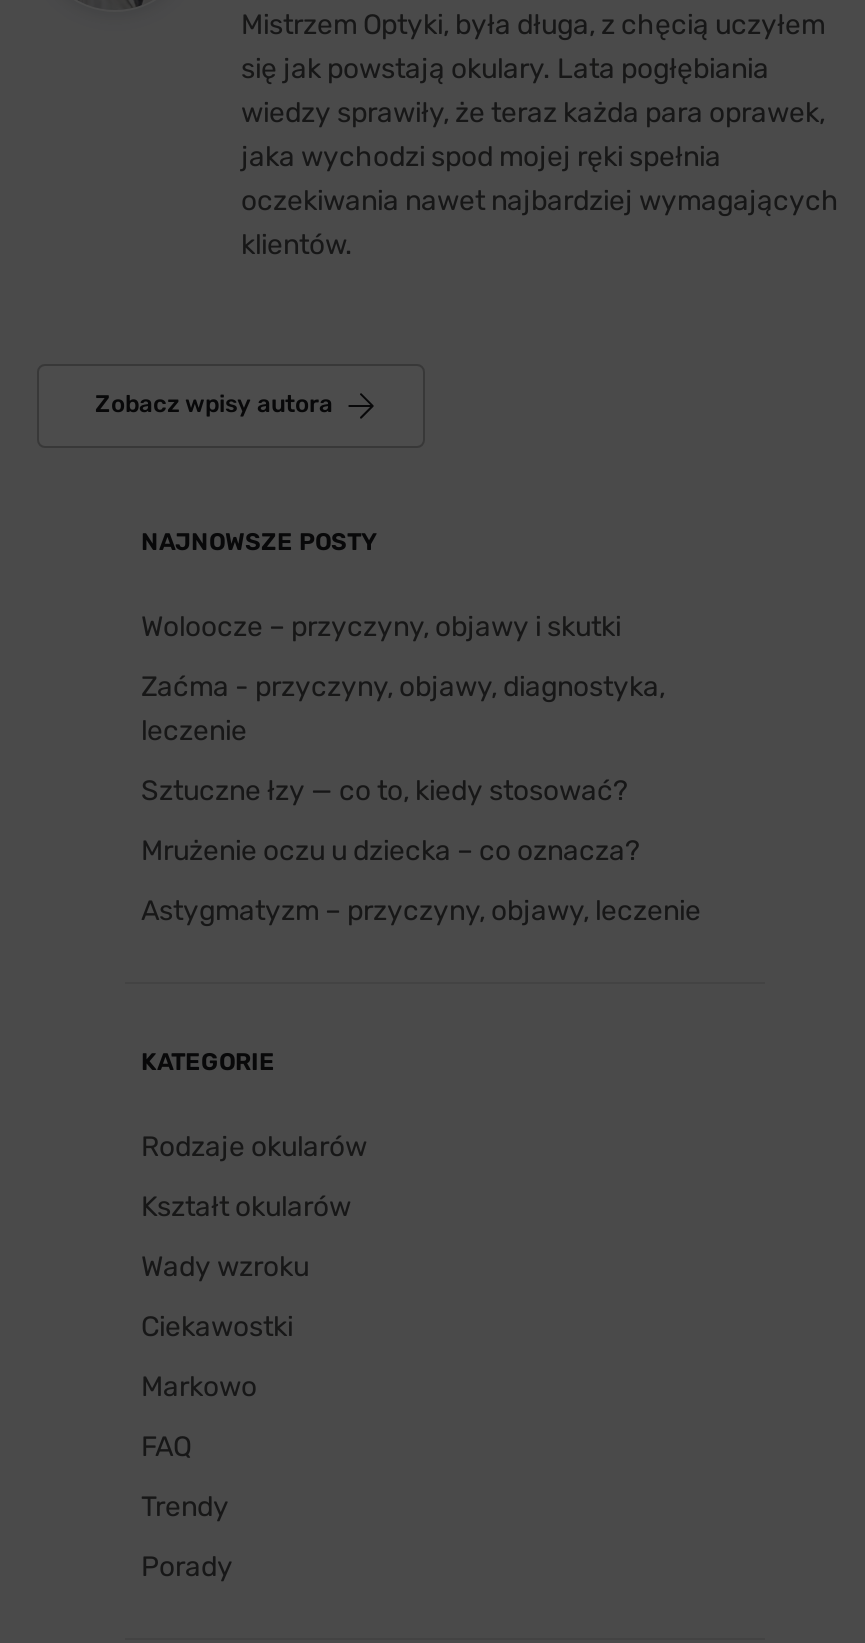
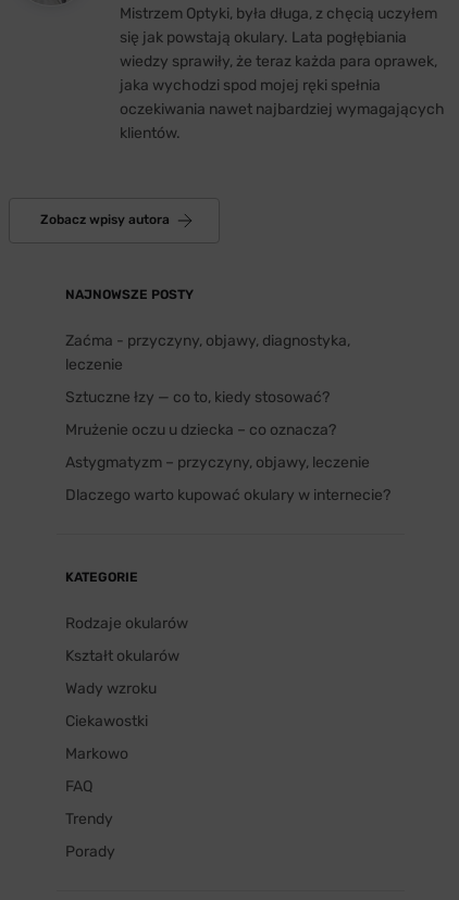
[141,610,621,644] Woloocze – przyczyny, objawy i skutki -> none
moved [141,670,701,928] -> [65,332,370,472]: Zaćma - przyczyny, objawy, diagnostyka, | leczenie | Sztuczne łzy — co to, kiedy stosować? | Mrużenie oczu u dziecka – co oznacza? | Astygmatyzm – przyczyny, objawy, leczenie
none -> [65,486,390,504] Dlaczego warto kupować okulary w internecie?

